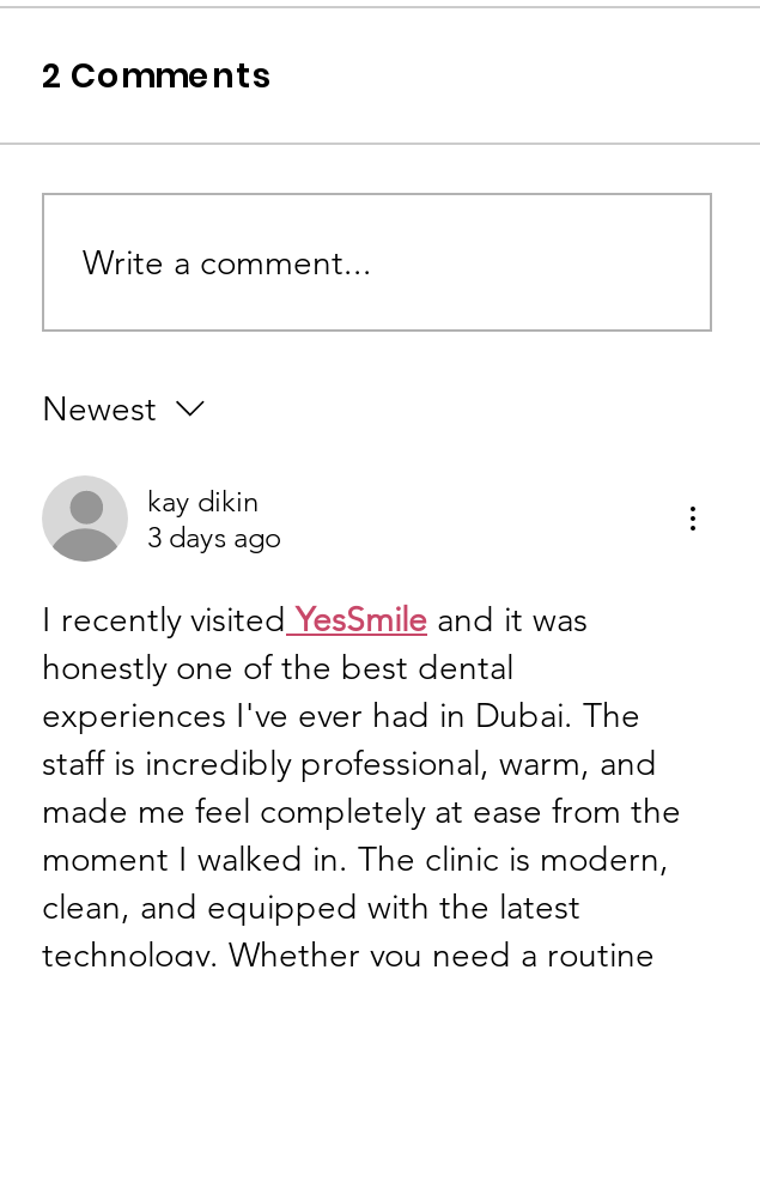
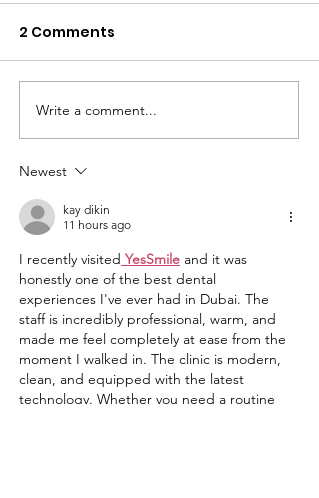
[147,519,281,555] 3 days ago -> [63,217,131,232] 11 hours ago

